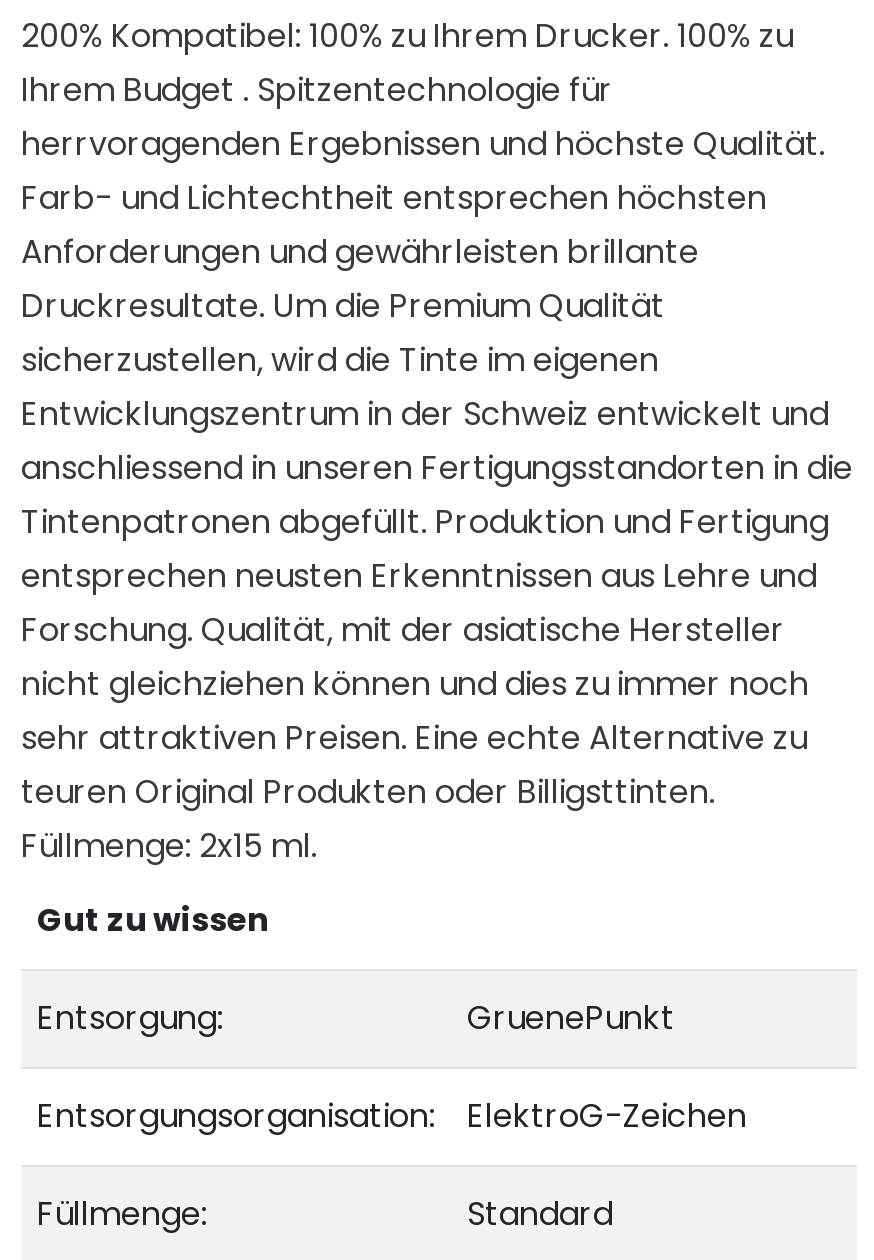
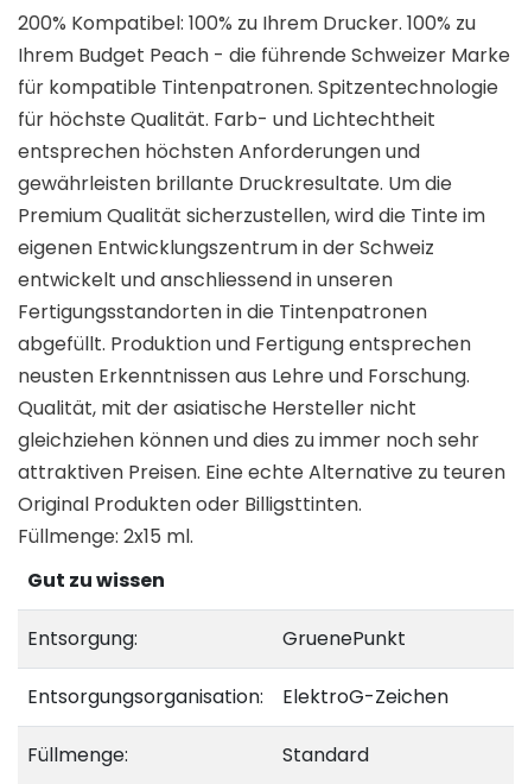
[21,67,853,815] Ihrem Budget . Spitzentechnologie für | herrvoragenden Ergebnissen und höchste Qualität. | Farb- und Lichtechtheit entsprechen höchsten | Anforderungen und gewährleisten brillante | Druckresultate. Um die Premium Qualität | sicherzustellen, wird die Tinte im eigenen | Entwicklungszentrum in der Schweiz entwickelt und | anschliessend in unseren Fertigungsstandorten in die | Tintenpatronen abgefüllt. Produktion und Fertigung | entsprechen neusten Erkenntnissen aus Lehre und | Forschung. Qualität, mit der asiatische Hersteller | nicht gleichziehen können und dies zu immer noch | sehr attraktiven Preisen. Eine echte Alternative zu | teuren Original Produkten oder Billigsttinten. -> [18,42,510,518] Ihrem Budget Peach - die führende Schweizer Marke | für kompatible Tintenpatronen. Spitzentechnologie | für höchste Qualität. Farb- und Lichtechtheit | entsprechen höchsten Anforderungen und | gewährleisten brillante Druckresultate. Um die | Premium Qualität sicherzustellen, wird die Tinte im | eigenen Entwicklungszentrum in der Schweiz | entwickelt und anschliessend in unseren | Fertigungsstandorten in die Tintenpatronen | abgefüllt. Produktion und Fertigung entsprechen | neusten Erkenntnissen aus Lehre und Forschung. | Qualität, mit der asiatische Hersteller nicht | gleichziehen können und dies zu immer noch sehr | attraktiven Preisen. Eine echte Alternative zu teuren | Original Produkten oder Billigsttinten.

